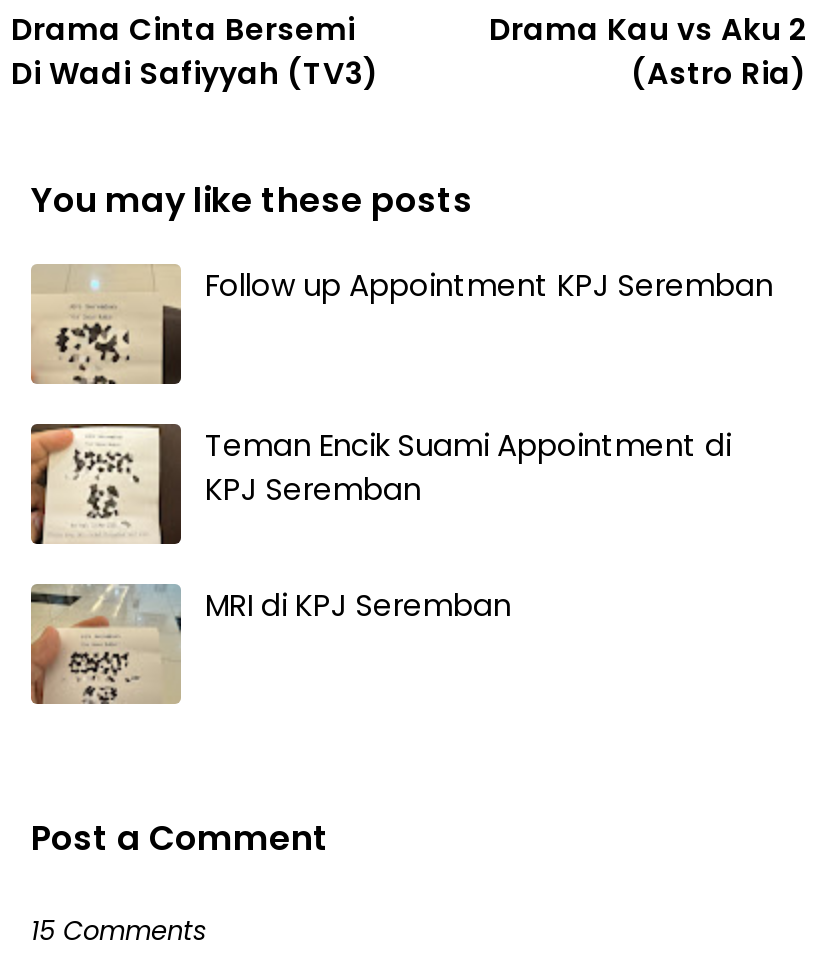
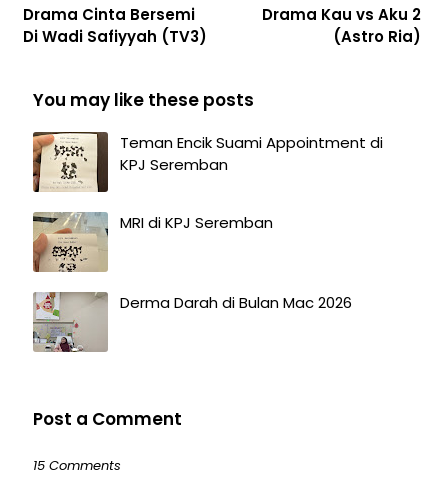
[31,263,773,386] [image] | Follow up Appointment KPJ Seremban -> none
moved [27,422,731,625] -> [31,131,383,233]: [image] | Teman Encik Suami Appointment di | KPJ Seremban | MRI di KPJ Seremban
moved [29,580,183,708] -> [32,210,109,274]: [image]
none -> [32,292,352,352] [image] | Derma Darah di Bulan Mac 2026

